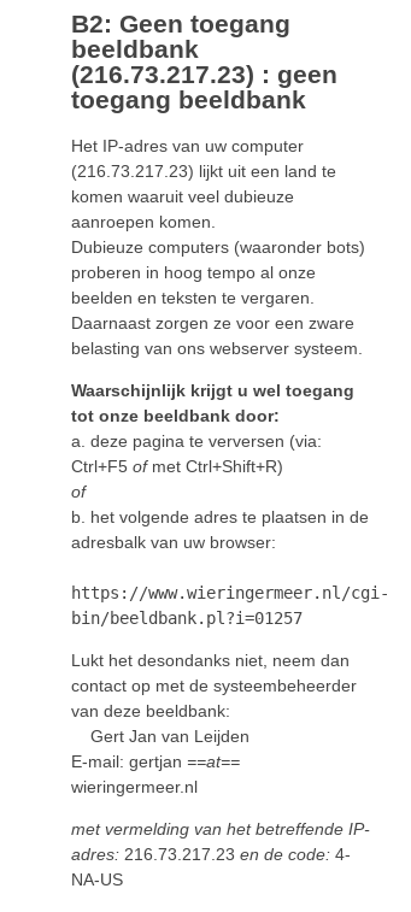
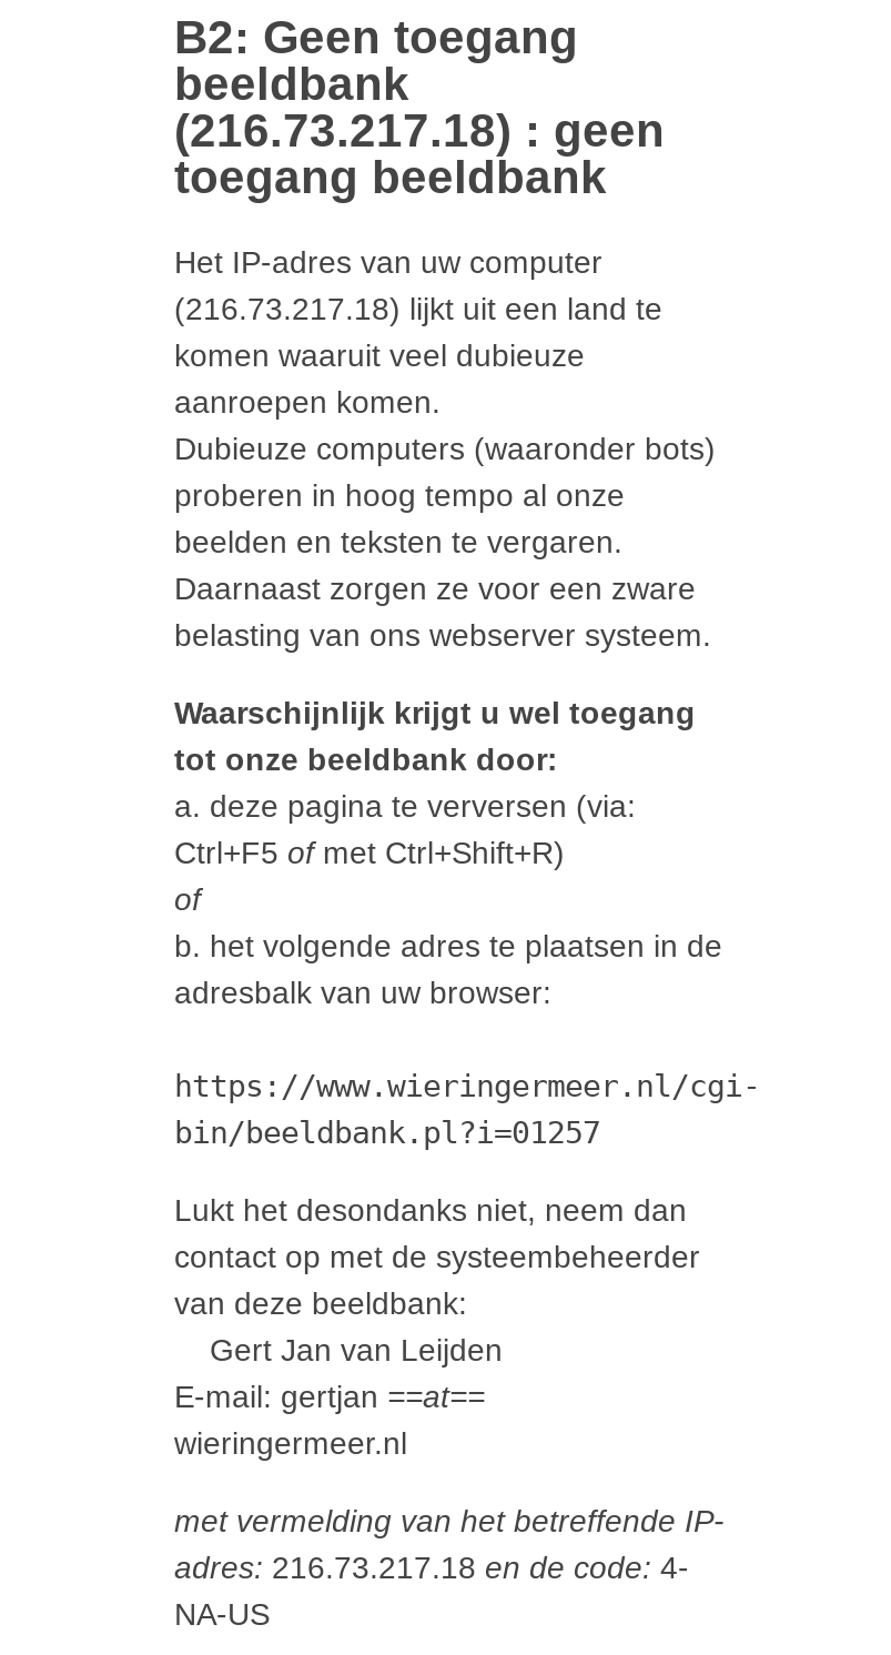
[71,61,337,88] (216.73.217.23) : geen -> [174,105,665,156] (216.73.217.18) : geen
[71,161,336,180] (216.73.217.23) lijkt uit een land te -> [174,290,662,326] (216.73.217.18) lijkt uit een land te
[71,844,351,864] adres: 216.73.217.23 en de code: 4- -> [174,1549,689,1585] adres: 216.73.217.18 en de code: 4-

